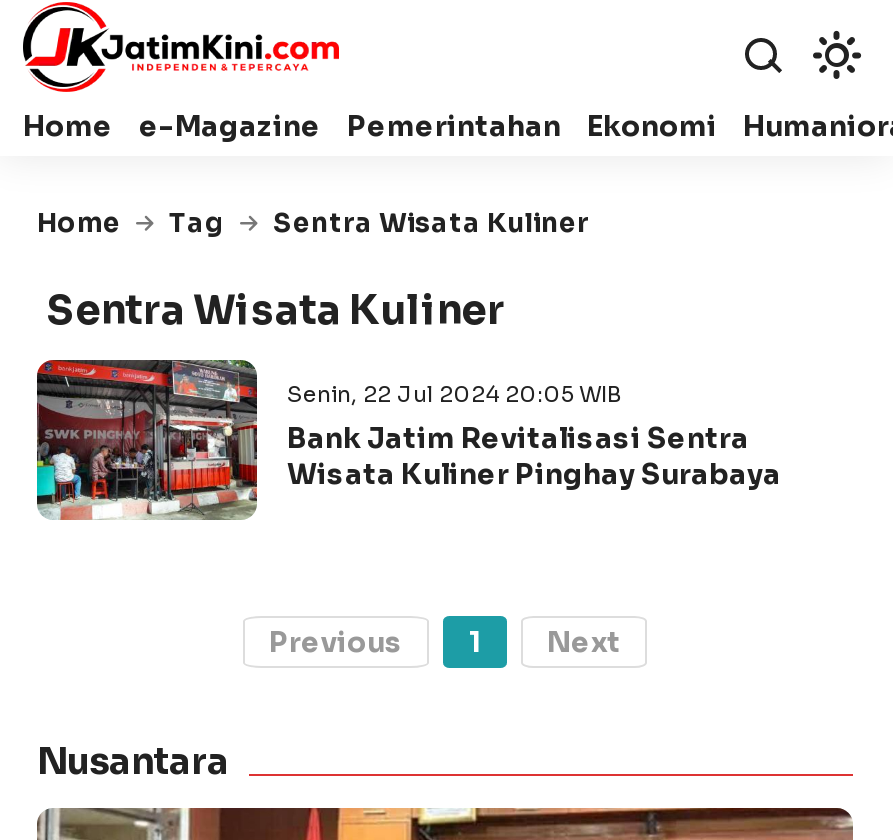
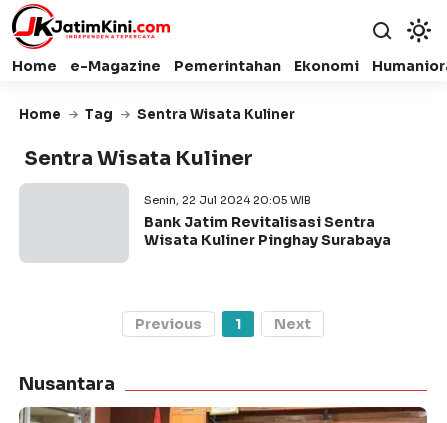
[35,358,259,522] [image] -> none

